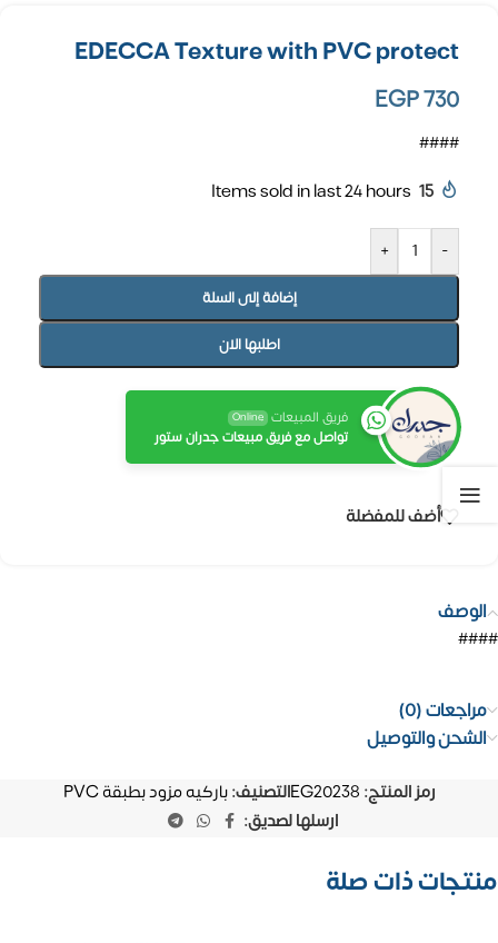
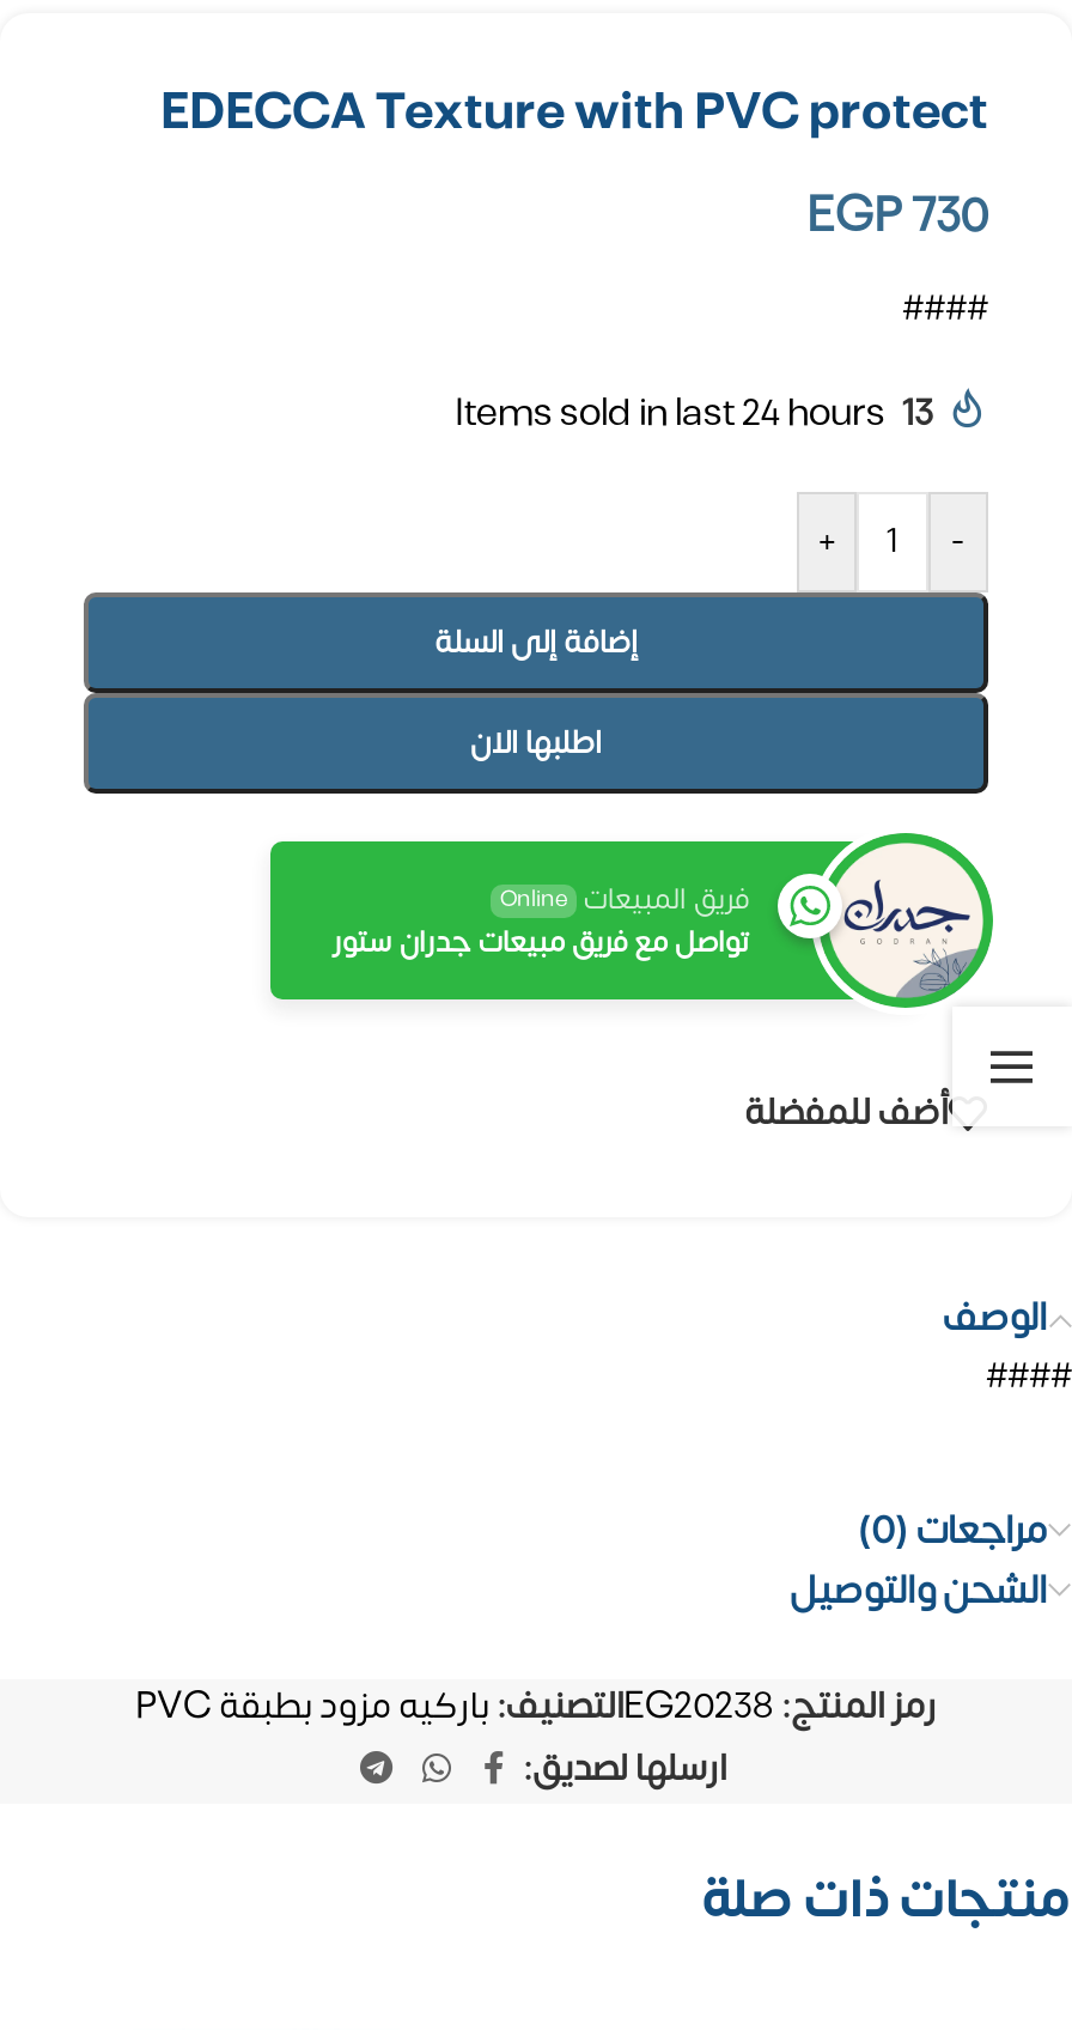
[211,178,434,206] Items sold in last 24 hours 15 -> [455,384,933,444] Items sold in last 24 hours 13

